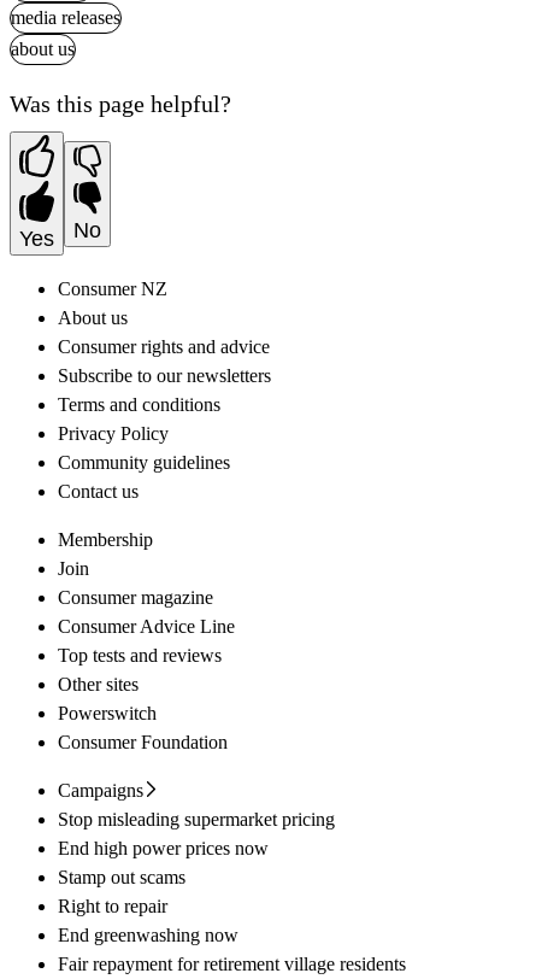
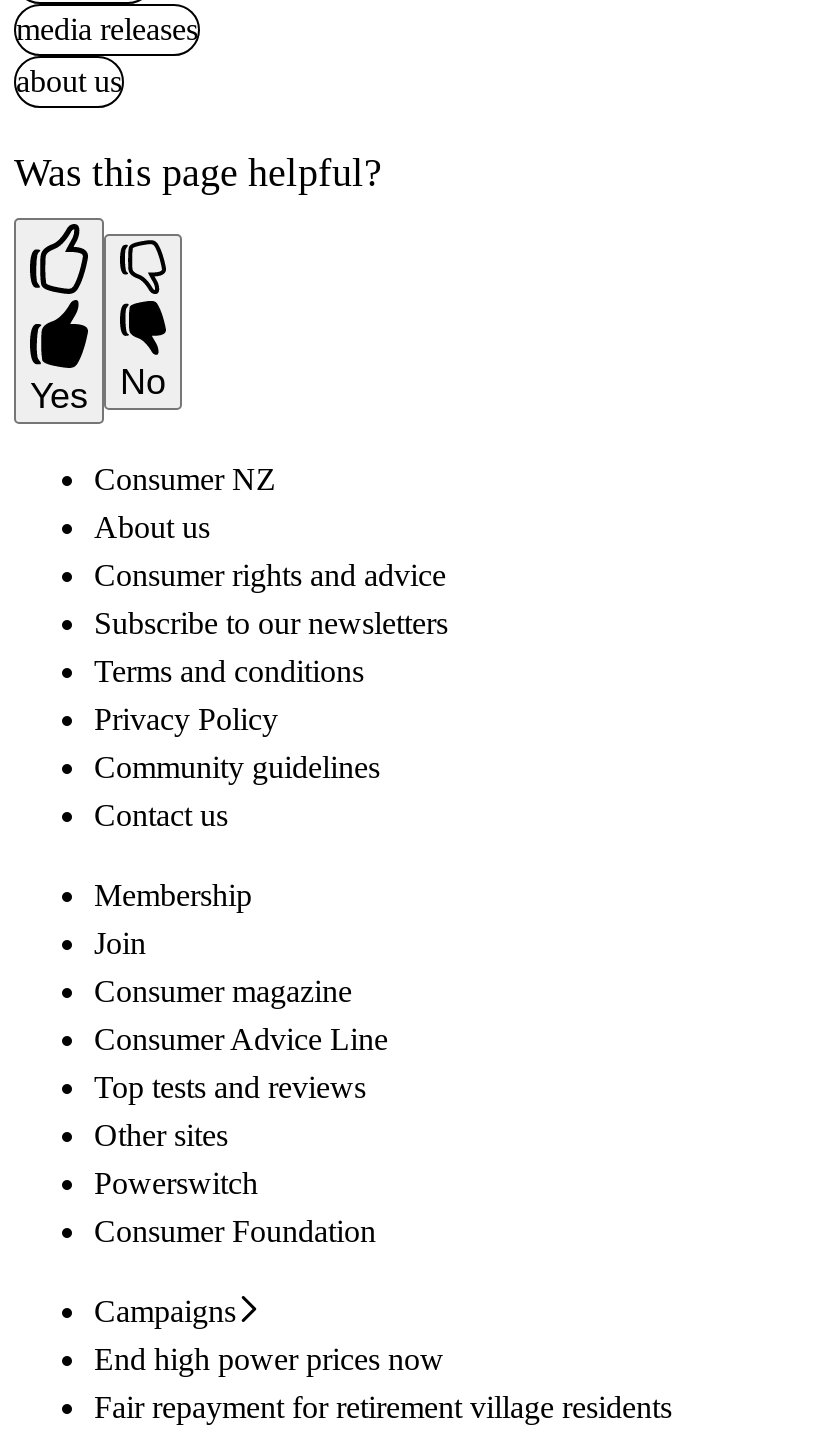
[58,809,335,830] Stop misleading supermarket pricing -> none
[58,867,238,945] Stamp out scams | Right to repair | End greenwashing now -> none

